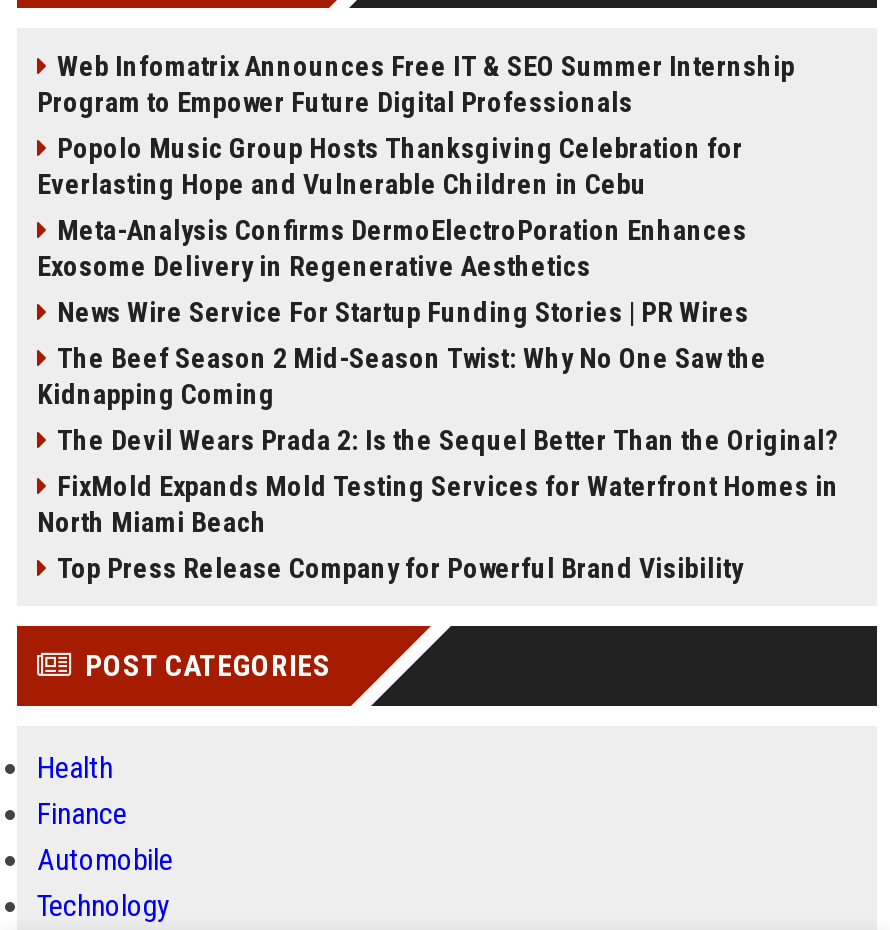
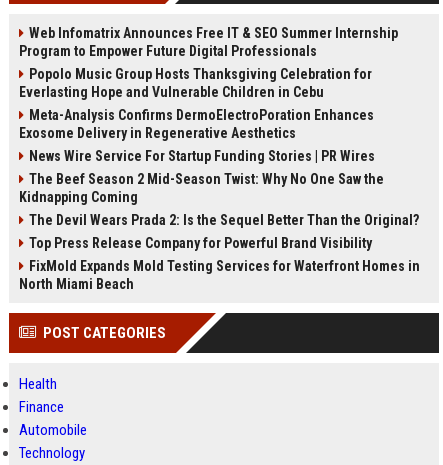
moved [37,470,839,538] -> [19,258,420,292]: FixMold Expands Mold Testing Services for Waterfront Homes in | North Miami Beach
moved [57,552,743,584] -> [29,235,372,251]: Top Press Release Company for Powerful Brand Visibility

